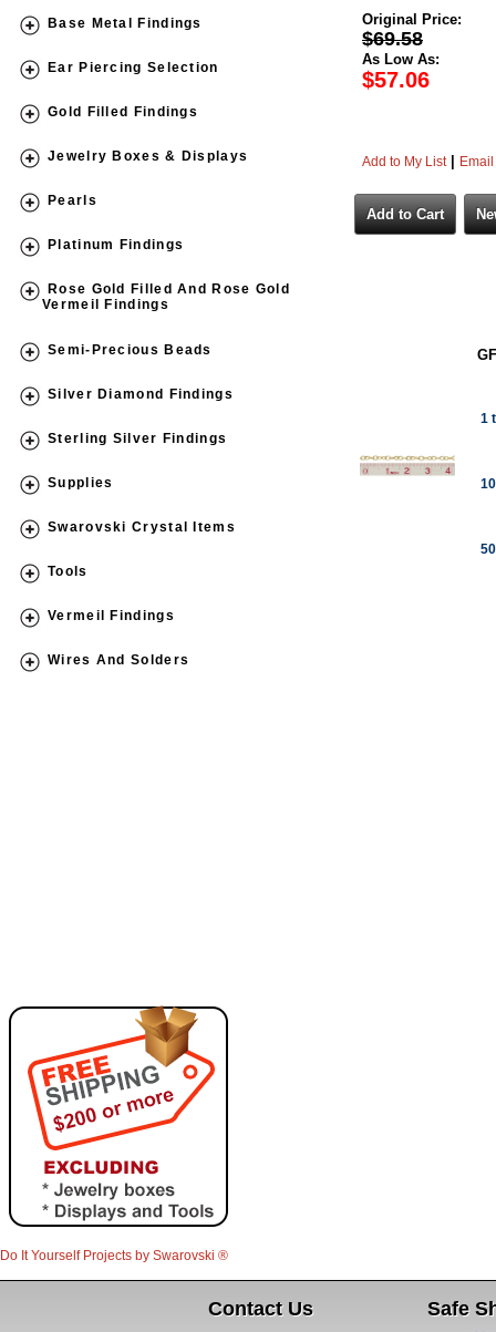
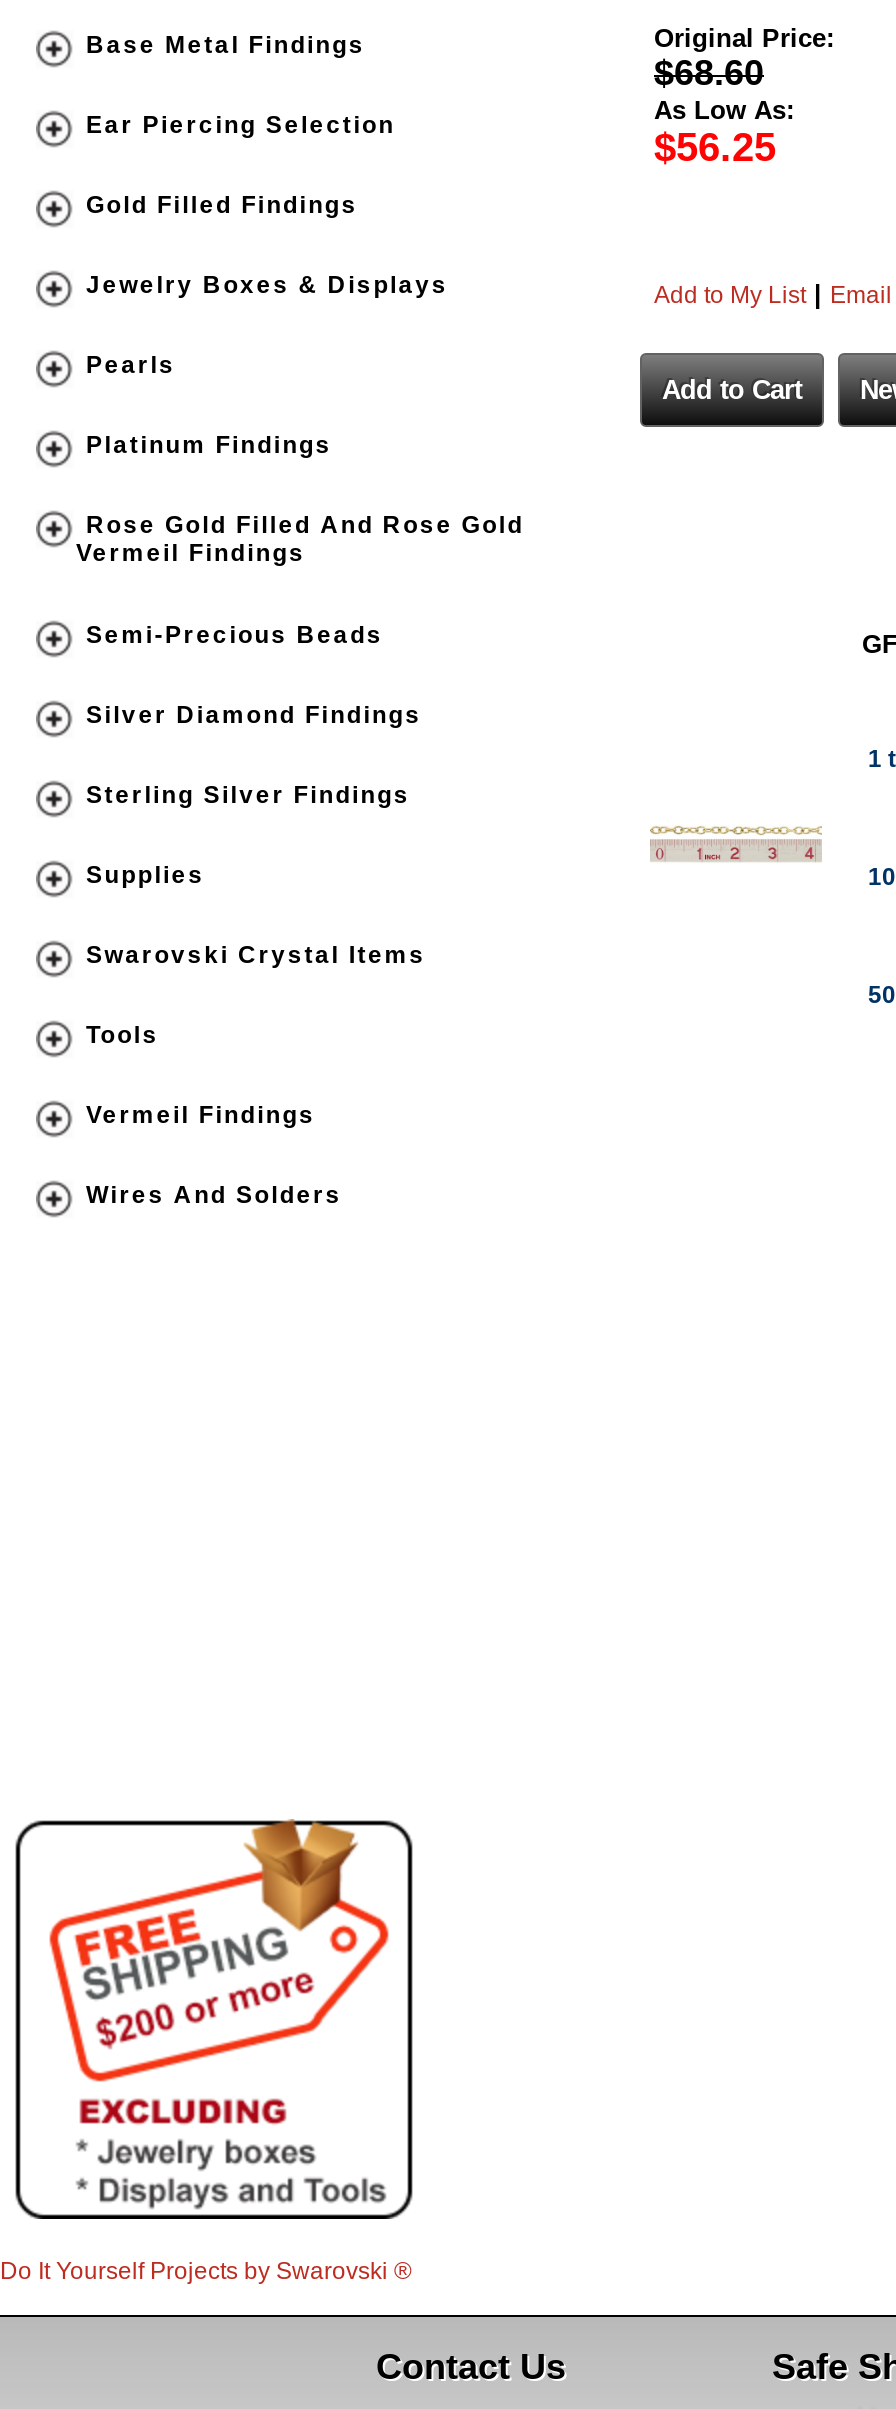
[362,28,423,50] $69.58 -> [654,53,764,93] $68.60
[362,68,430,92] $57.06 -> [654,125,776,169] $56.25

